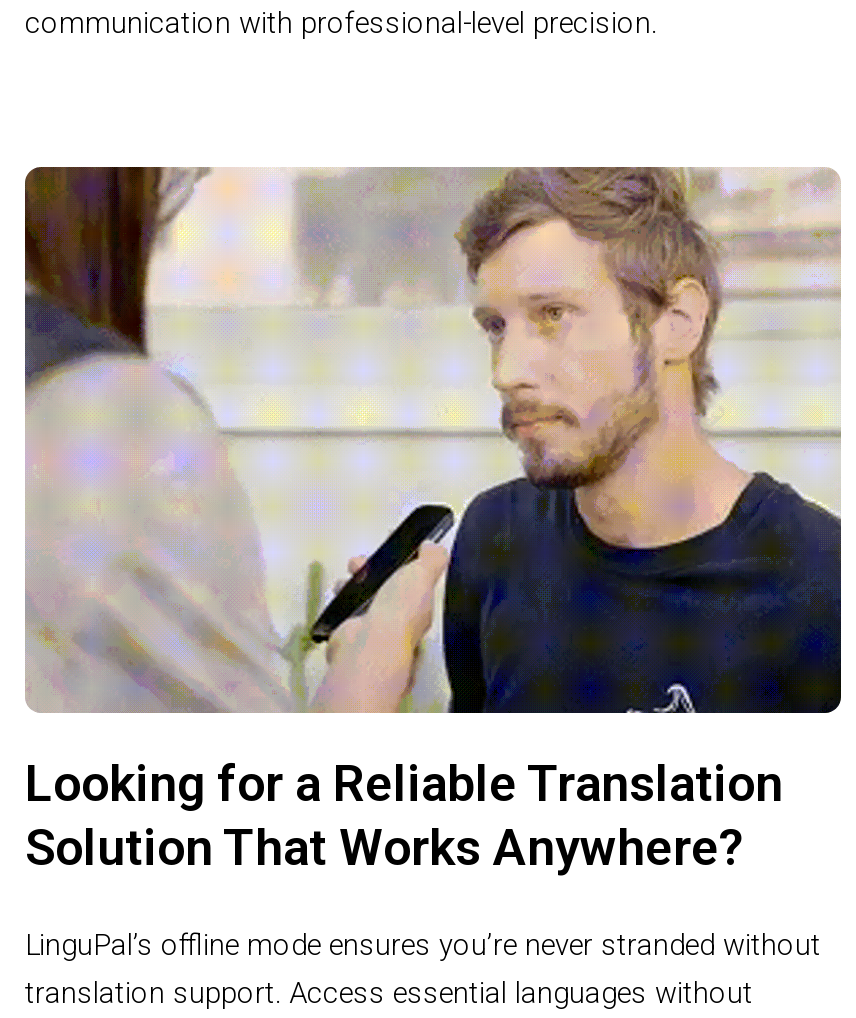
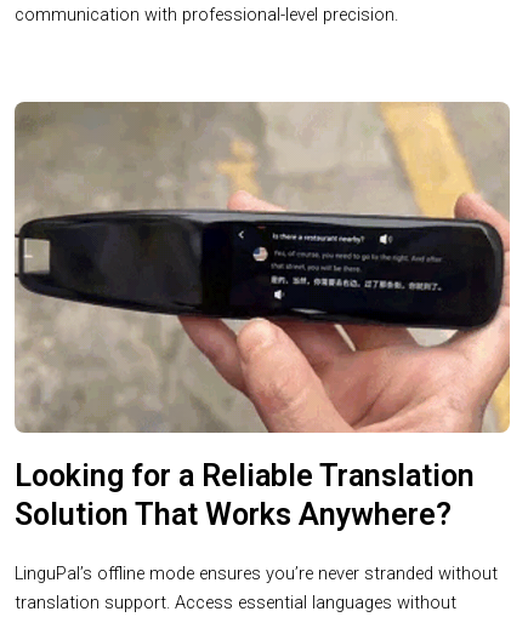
[25,166,843,716] [image] -> [15,102,511,433] [image]

